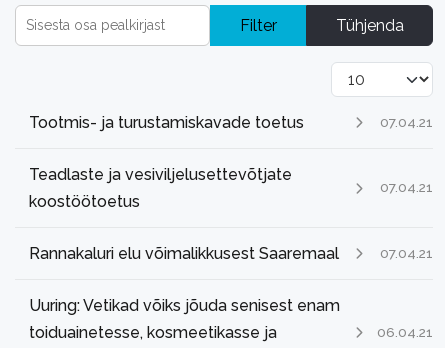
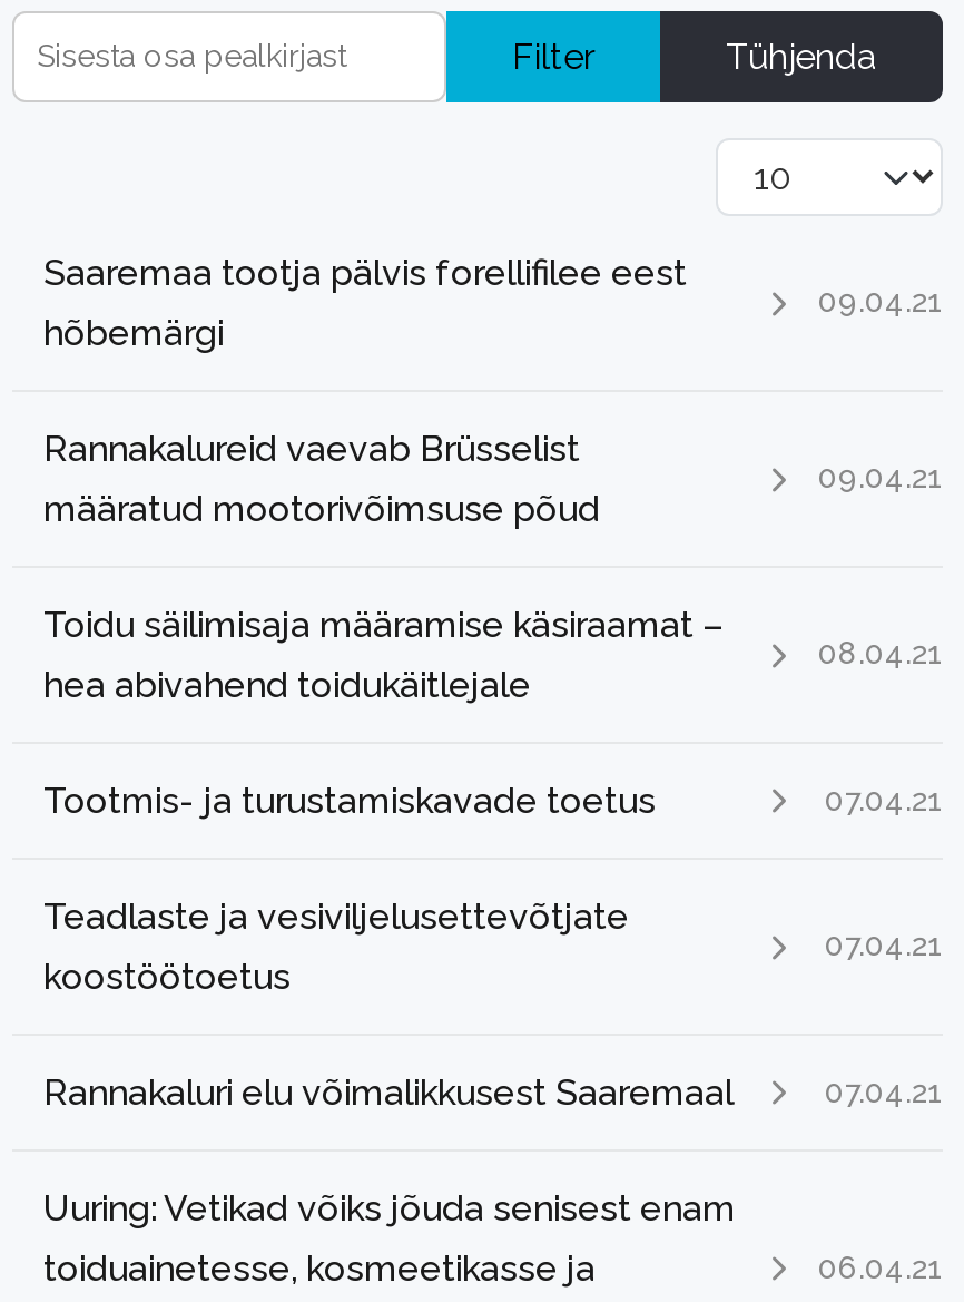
none -> [43,252,687,355] Saaremaa tootja pälvis forellifilee eest | hõbemärgi
none -> [43,428,600,531] Rannakalureid vaevab Brüsselist | määratud mootorivõimsuse põud
none -> [43,604,722,707] Toidu säilimisaja määramise käsiraamat – | hea abivahend toidukäitlejale
none -> [818,283,943,319] 09.04.21
none -> [818,459,943,495] 09.04.21
none -> [818,635,943,671] 08.04.21

